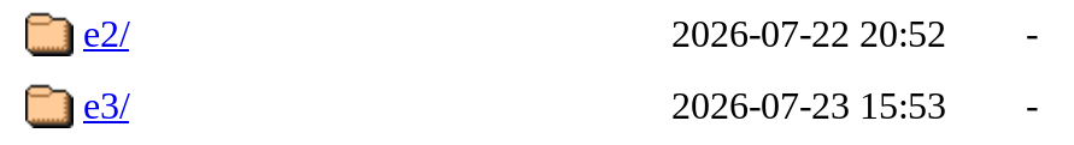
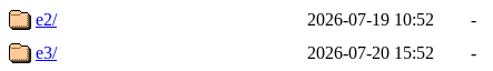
[671,13,946,54] 2026-07-22 20:52 -> [307,10,434,29] 2026-07-19 10:52
[671,85,946,126] 2026-07-23 15:53 -> [307,43,434,62] 2026-07-20 15:52

